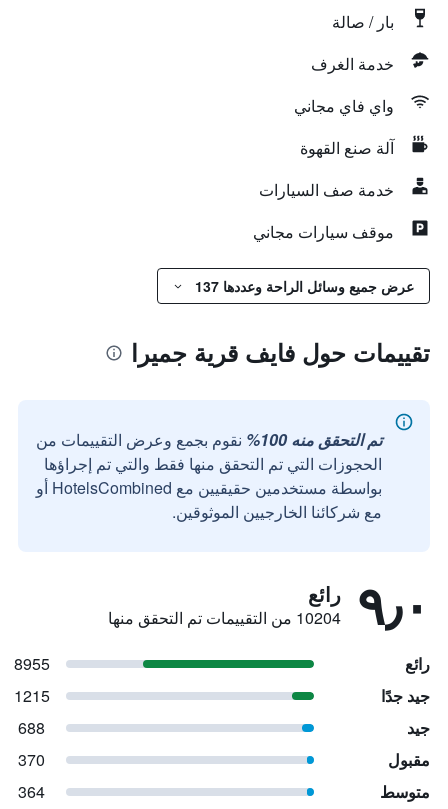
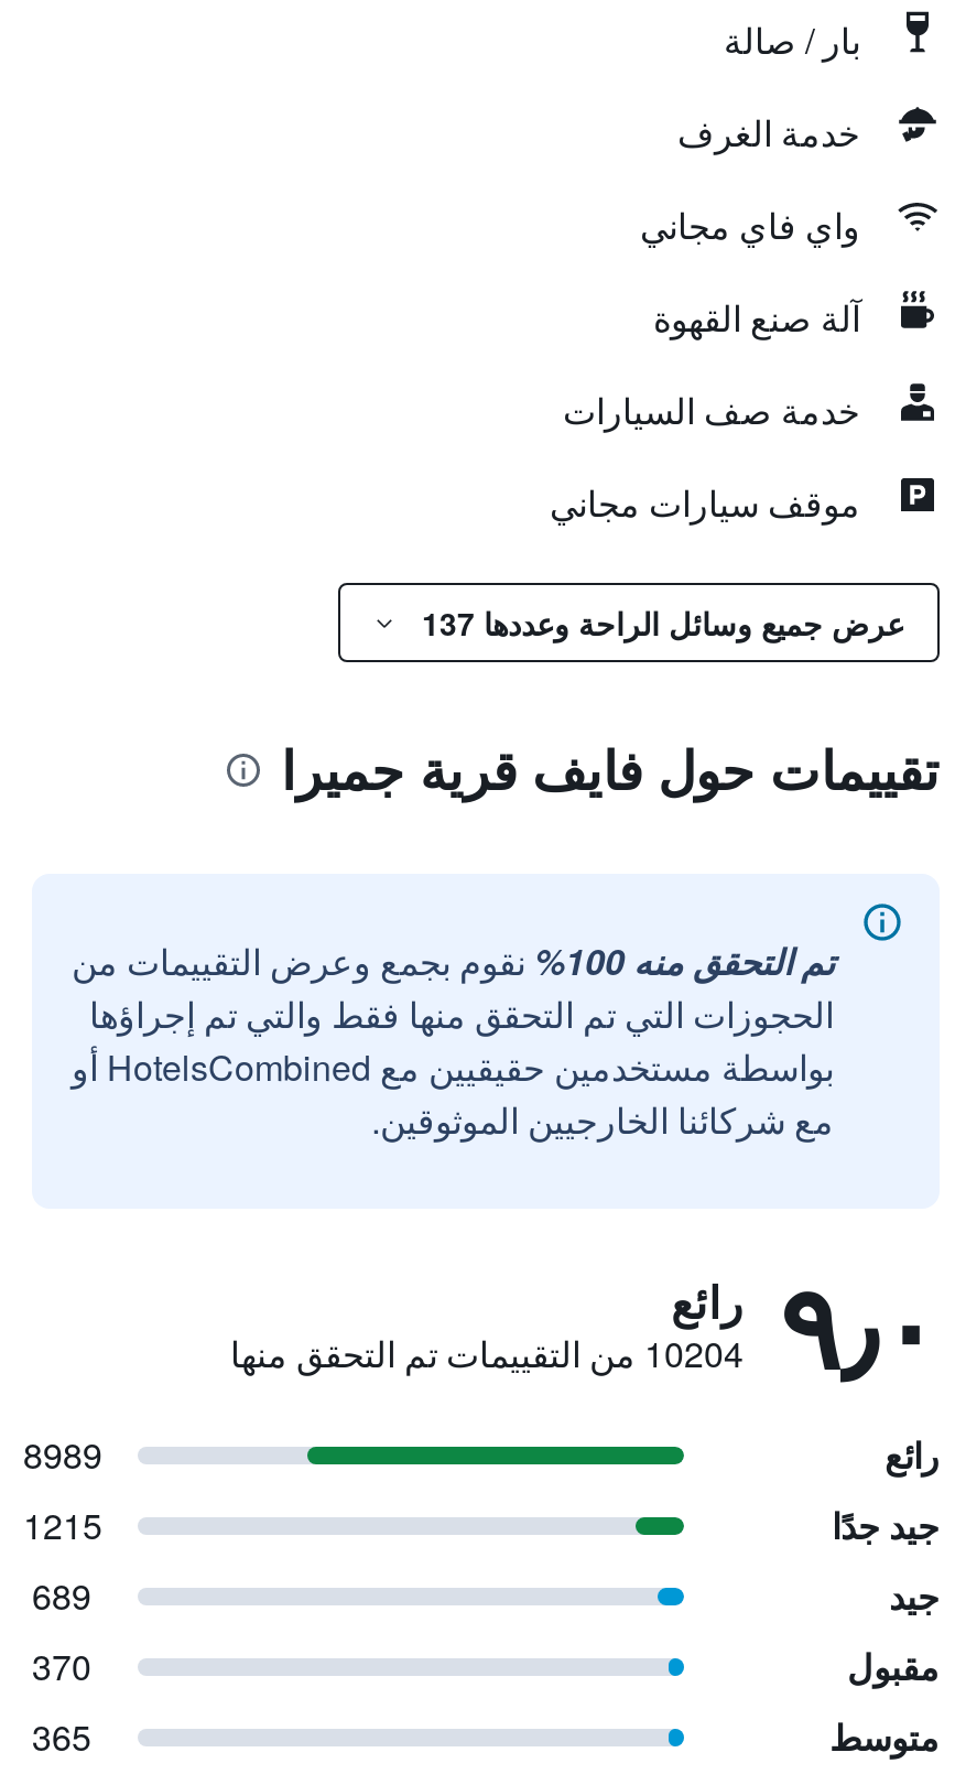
[14,652,50,675] 8955 -> [23,1429,102,1480] 8989
[18,716,45,739] 688 -> [32,1570,91,1621] 689
[18,780,45,803] 364 -> [32,1711,91,1762] 365

